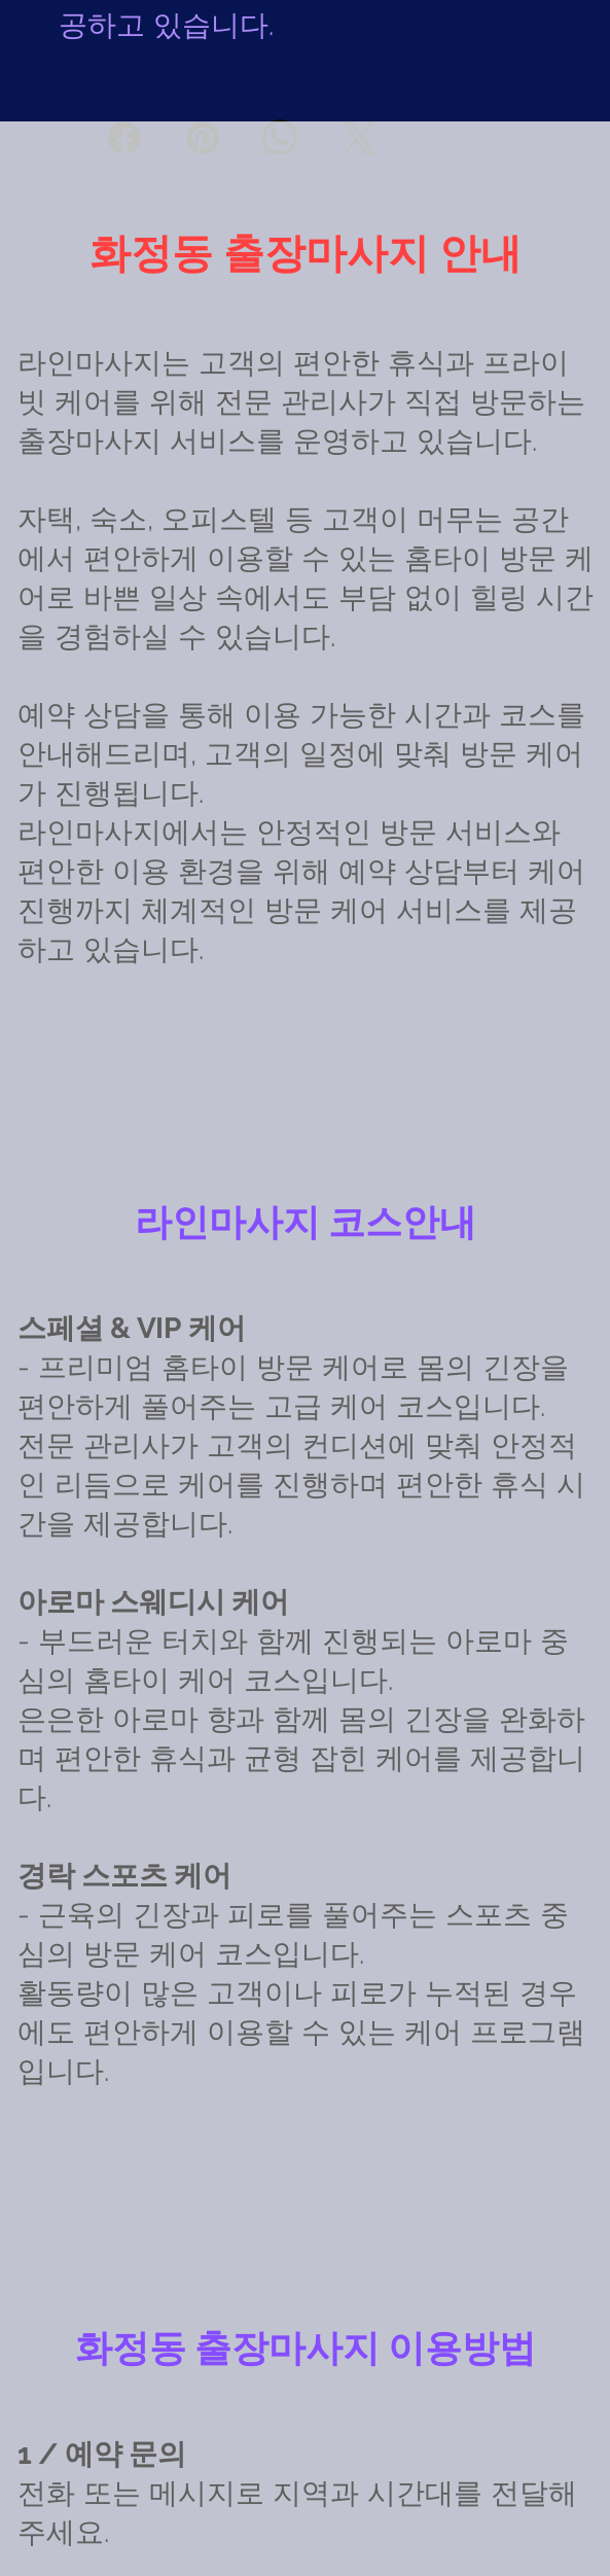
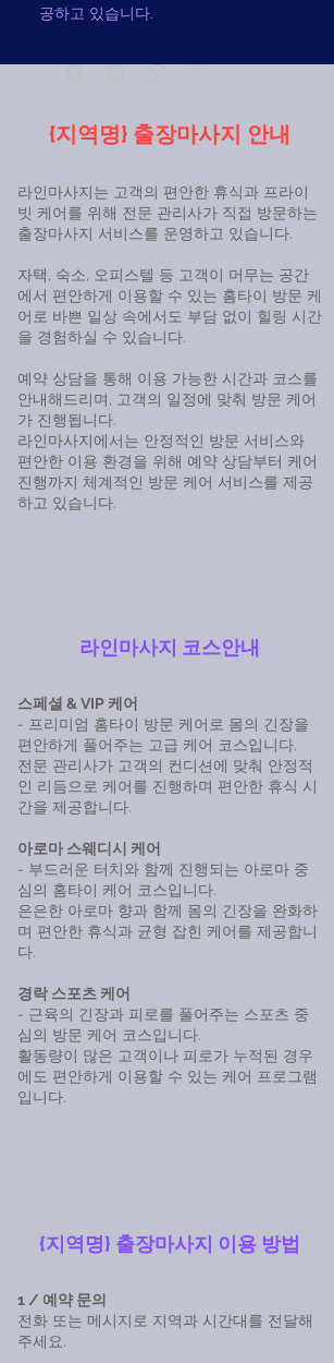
[89,228,522,277] 화정동 출장마사지 안내 -> [49,121,290,147] {지역명} 출장마사지 안내
[75,2325,536,2368] 화정동 출장마사지 이용방법 -> [39,1232,300,1255] {지역명} 출장마사지 이용 방법

